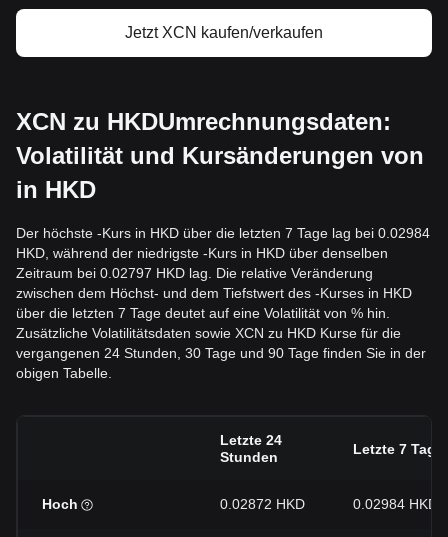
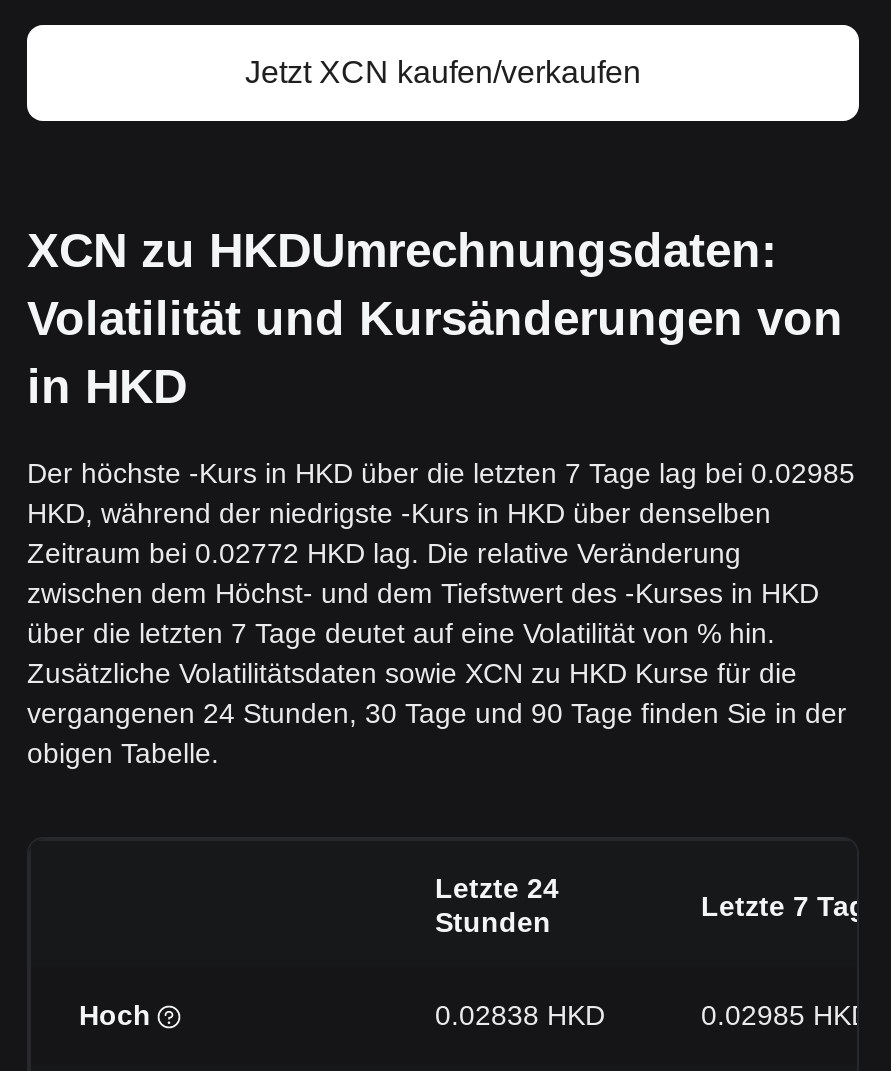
[16,225,430,241] Der höchste -Kurs in HKD über die letzten 7 Tage lag bei 0.02984 -> [27,457,855,489] Der höchste -Kurs in HKD über die letzten 7 Tage lag bei 0.02985
[16,265,373,281] Zeitraum bei 0.02797 HKD lag. Die relative Veränderung -> [27,537,741,569] Zeitraum bei 0.02772 HKD lag. Die relative Veränderung
[220,496,305,512] 0.02872 HKD -> [435,999,605,1031] 0.02838 HKD
[353,496,438,512] 0.02984 HKD -> [701,999,871,1031] 0.02985 HKD

